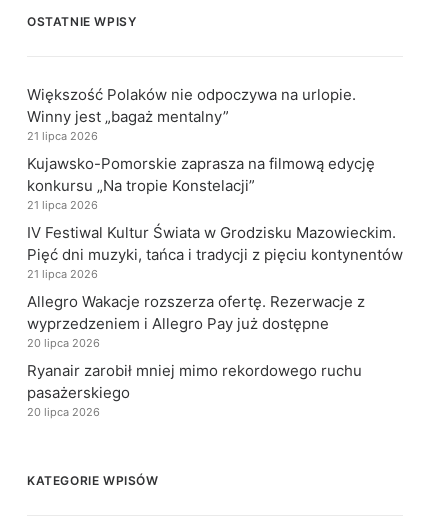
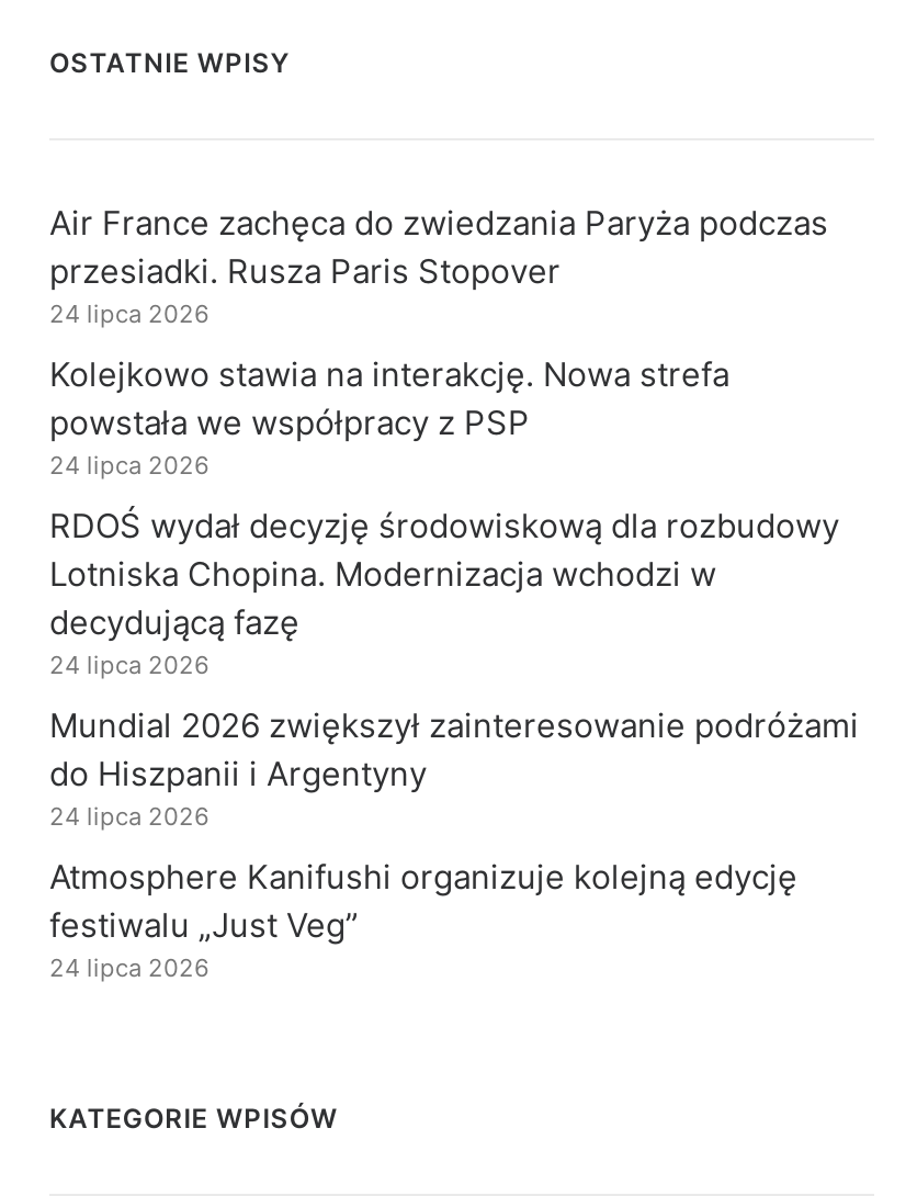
[27,85,356,143] Większość Polaków nie odpoczywa na urlopie. | Winny jest „bagaż mentalny” | 21 lipca 2026 -> [49,202,828,329] Air France zachęca do zwiedzania Paryża podczas | przesiadki. Rusza Paris Stopover | 24 lipca 2026
[27,154,375,212] Kujawsko-Pomorskie zaprasza na filmową edycję | konkursu „Na tropie Konstelacji” | 21 lipca 2026 -> [49,353,729,481] Kolejkowo stawia na interakcję. Nowa strefa | powstała we współpracy z PSP | 24 lipca 2026
[27,223,403,281] IV Festiwal Kultur Świata w Grodzisku Mazowieckim. | Pięć dni muzyki, tańca i tradycji z pięciu kontynentów | 21 lipca 2026 -> [49,505,839,680] RDOŚ wydał decyzję środowiskową dla rozbudowy | Lotniska Chopina. Modernizacja wchodzi w | decydującą fazę | 24 lipca 2026
[27,292,365,350] Allegro Wakacje rozszerza ofertę. Rezerwacje z | wyprzedzeniem i Allegro Pay już dostępne | 20 lipca 2026 -> [49,704,859,832] Mundial 2026 zwiększył zainteresowanie podróżami | do Hiszpanii i Argentyny | 24 lipca 2026
[27,361,362,419] Ryanair zarobił mniej mimo rekordowego ruchu | pasażerskiego | 20 lipca 2026 -> [49,856,797,983] Atmosphere Kanifushi organizuje kolejną edycję | festiwalu „Just Veg” | 24 lipca 2026

